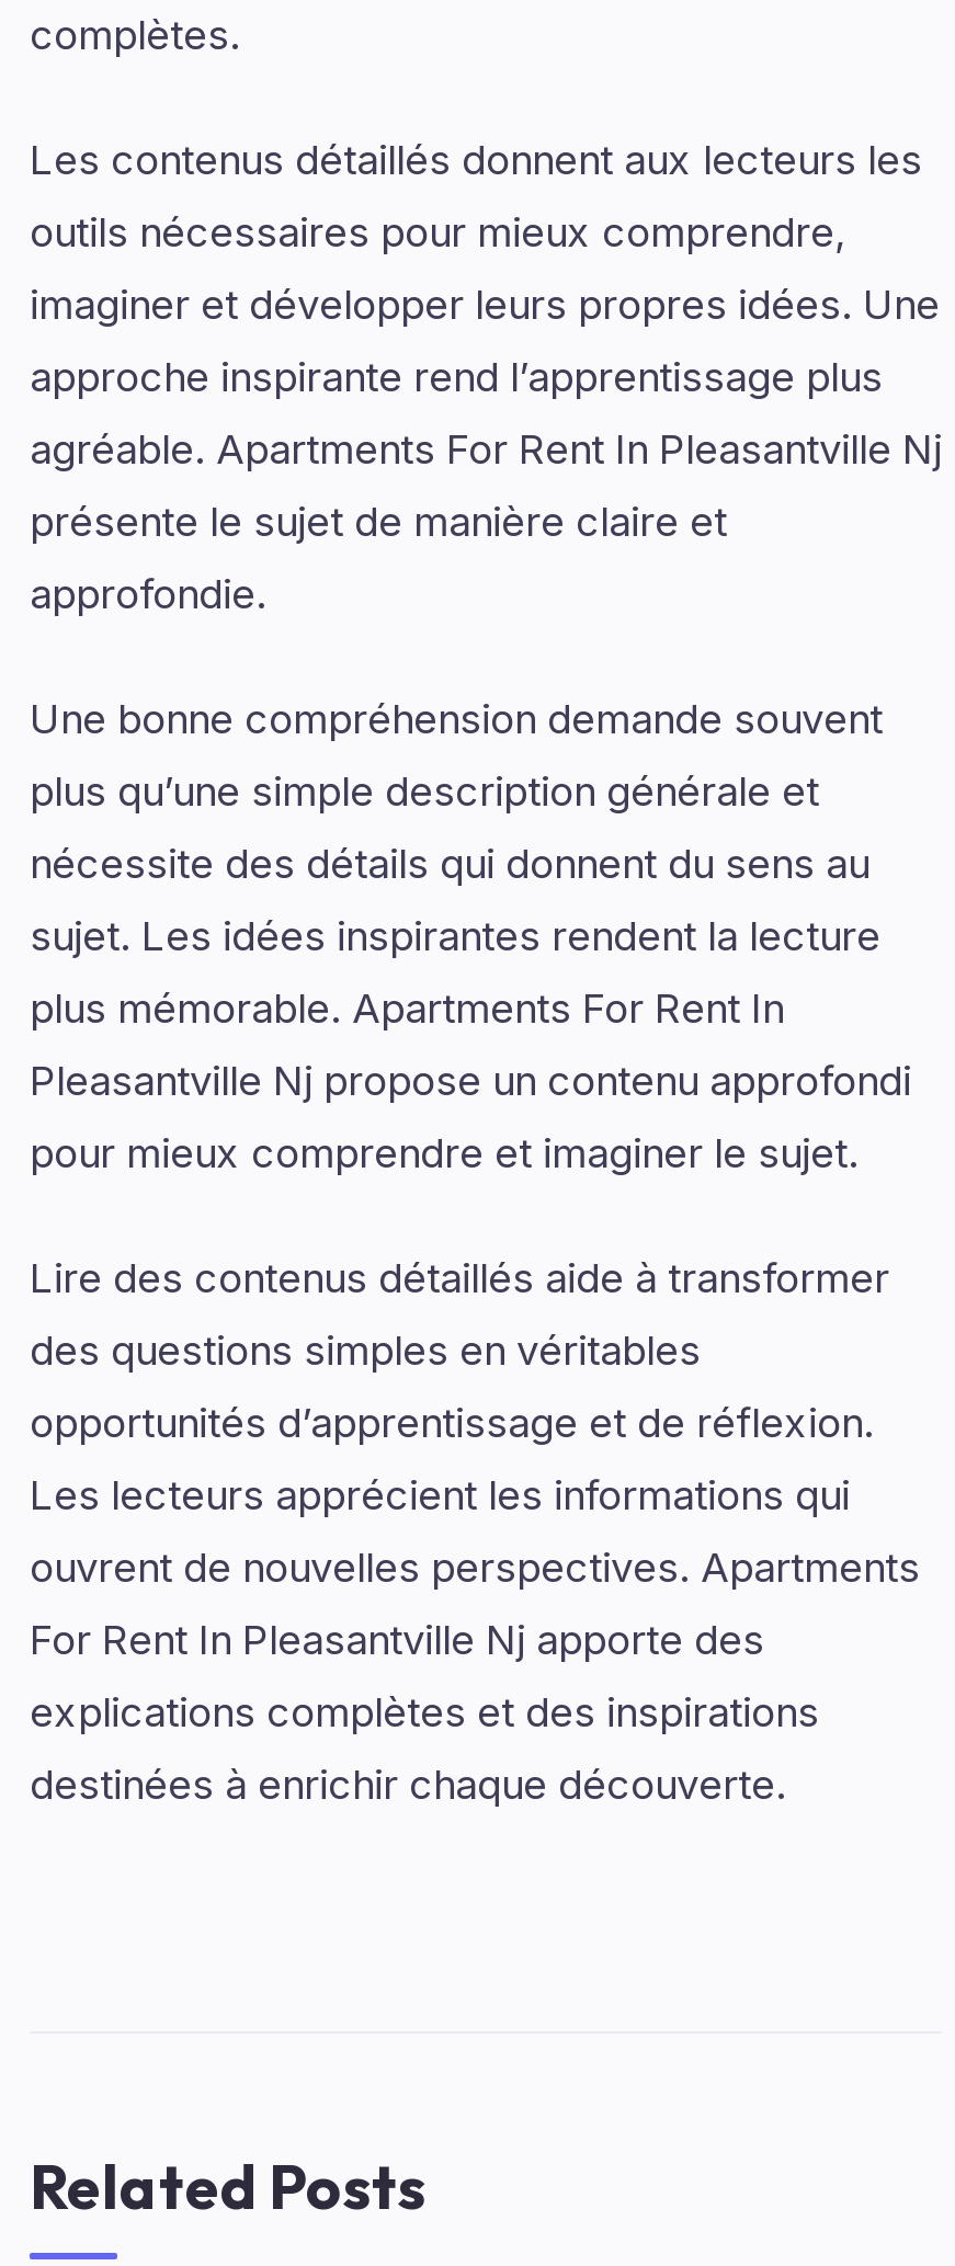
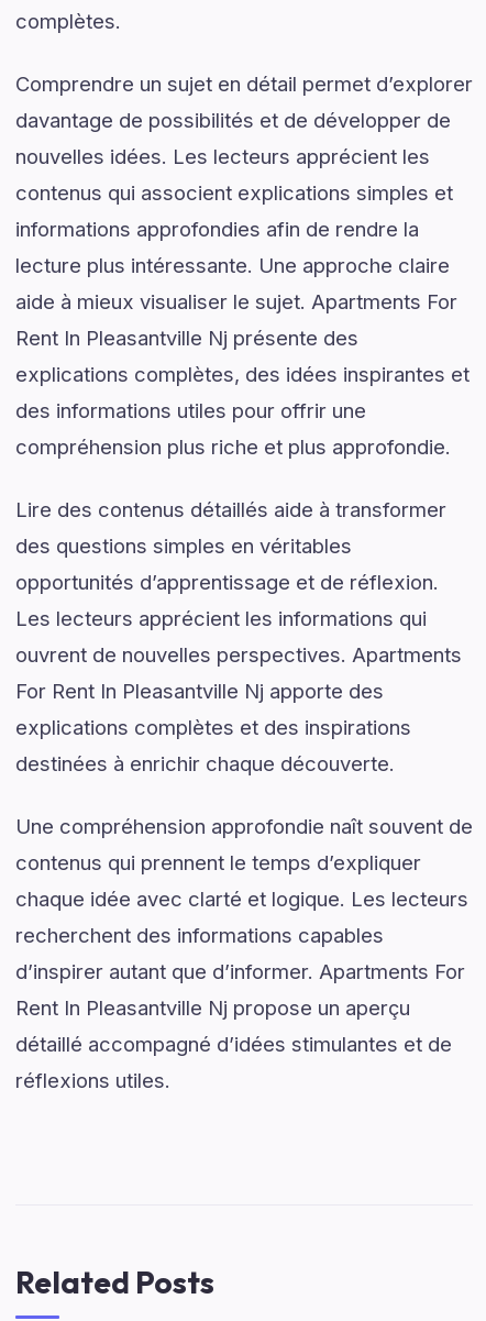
[30,134,942,1176] Les contenus détaillés donnent aux lecteurs les | outils nécessaires pour mieux comprendre, | imaginer et développer leurs propres idées. Une | approche inspirante rend l’apprentissage plus | agréable. Apartments For Rent In Pleasantville Nj | présente le sujet de manière claire et | approfondie. | Une bonne compréhension demande souvent | plus qu’une simple description générale et | nécessite des détails qui donnent du sens au | sujet. Les idées inspirantes rendent la lecture | plus mémorable. Apartments For Rent In | Pleasantville Nj propose un contenu approfondi | pour mieux comprendre et imaginer le sujet. -> [15,71,473,458] Comprendre un sujet en détail permet d’explorer | davantage de possibilités et de développer de | nouvelles idées. Les lecteurs apprécient les | contenus qui associent explications simples et | informations approfondies afin de rendre la | lecture plus intéressante. Une approche claire | aide à mieux visualiser le sujet. Apartments For | Rent In Pleasantville Nj présente des | explications complètes, des idées inspirantes et | des informations utiles pour offrir une | compréhension plus riche et plus approfondie.
moved [30,1253,920,1807] -> [15,497,462,775]: Lire des contenus détaillés aide à transformer | des questions simples en véritables | opportunités d’apprentissage et de réflexion. | Les lecteurs apprécient les informations qui | ouvrent de nouvelles perspectives. Apartments | For Rent In Pleasantville Nj apporte des | explications complètes et des inspirations | destinées à enrichir chaque découverte.
none -> [15,814,473,1092] Une compréhension approfondie naît souvent de | contenus qui prennent le temps d’expliquer | chaque idée avec clarté et logique. Les lecteurs | recherchent des informations capables | d’inspirer autant que d’informer. Apartments For | Rent In Pleasantville Nj propose un aperçu | détaillé accompagné d’idées stimulantes et de | réflexions utiles.

